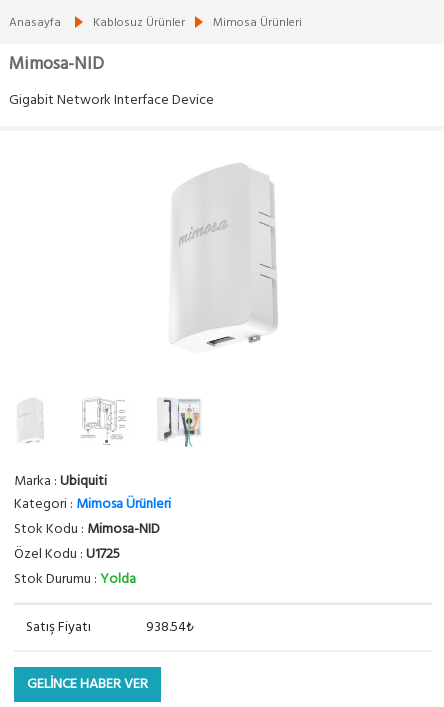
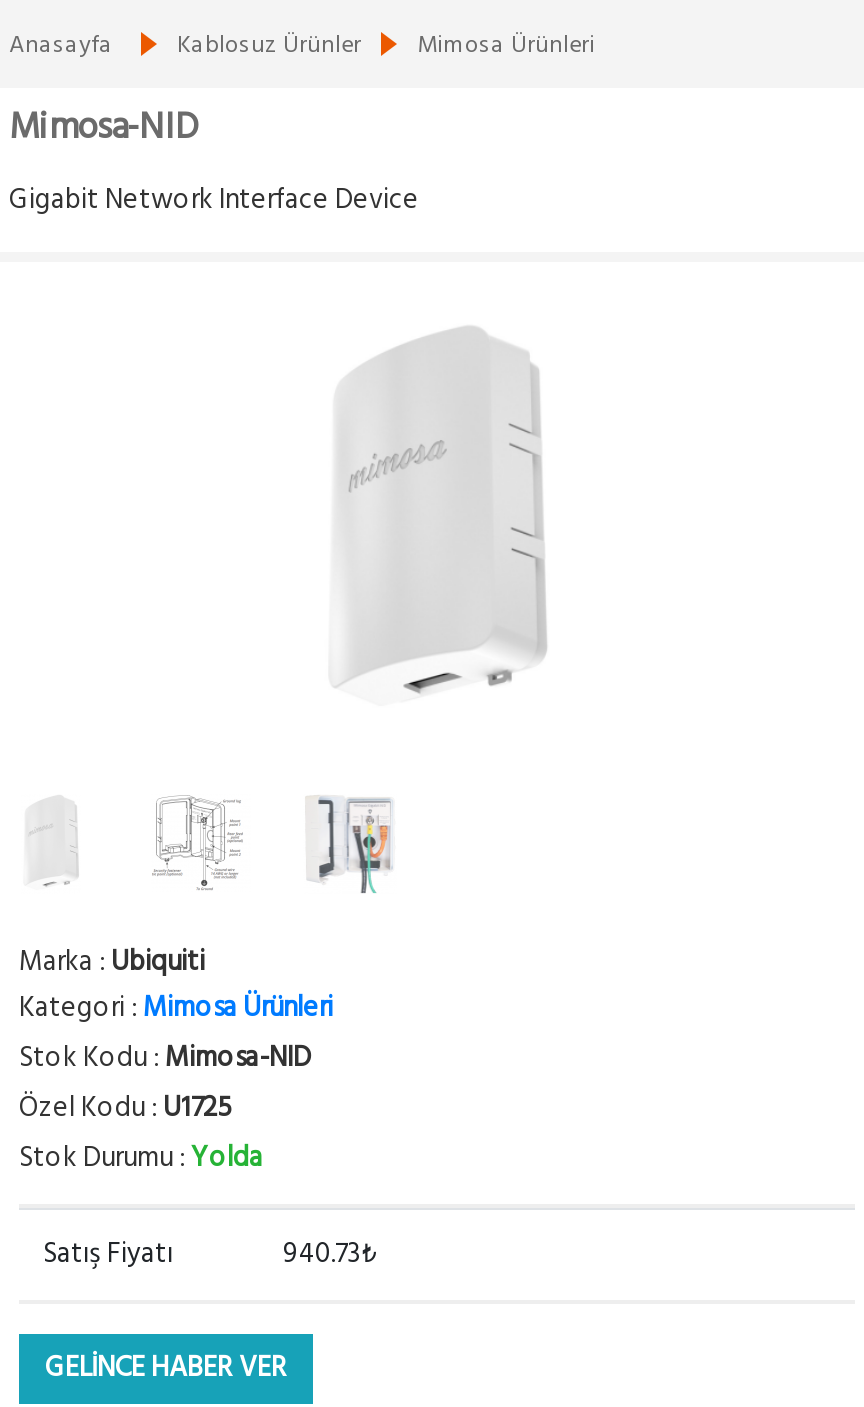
[146,616,194,639] 938.54₺ -> [283,1232,377,1278] 940.73₺

